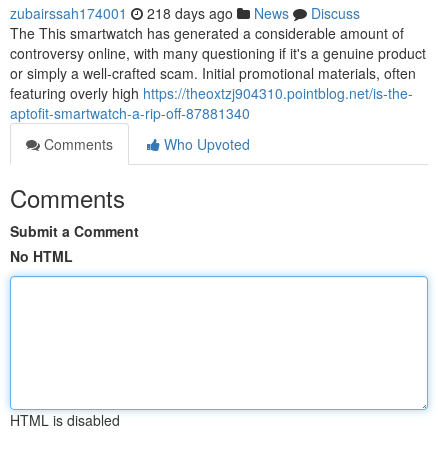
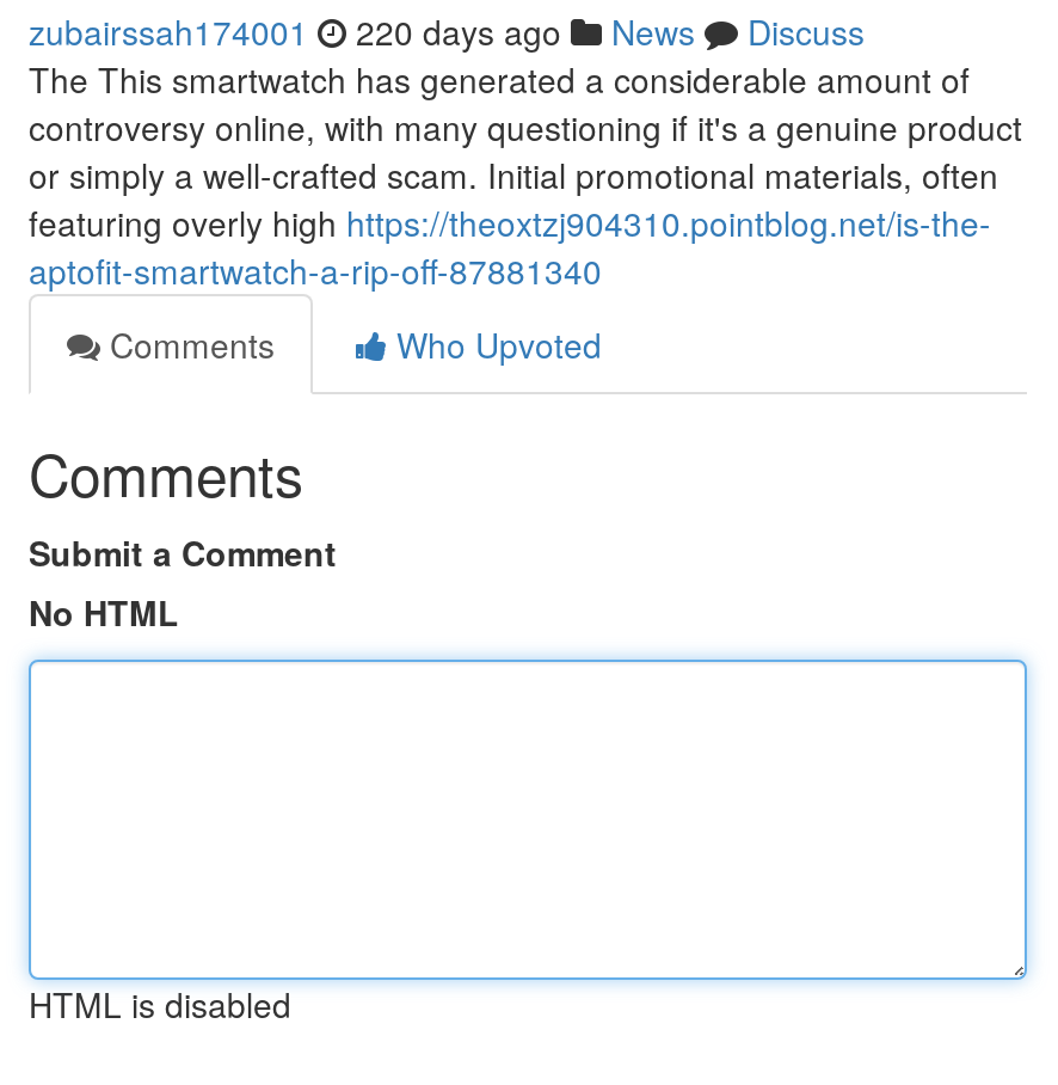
[10,3,360,23] zubairssah174001 218 days ago News Discuss -> [29,7,865,55] zubairssah174001 220 days ago News Discuss

